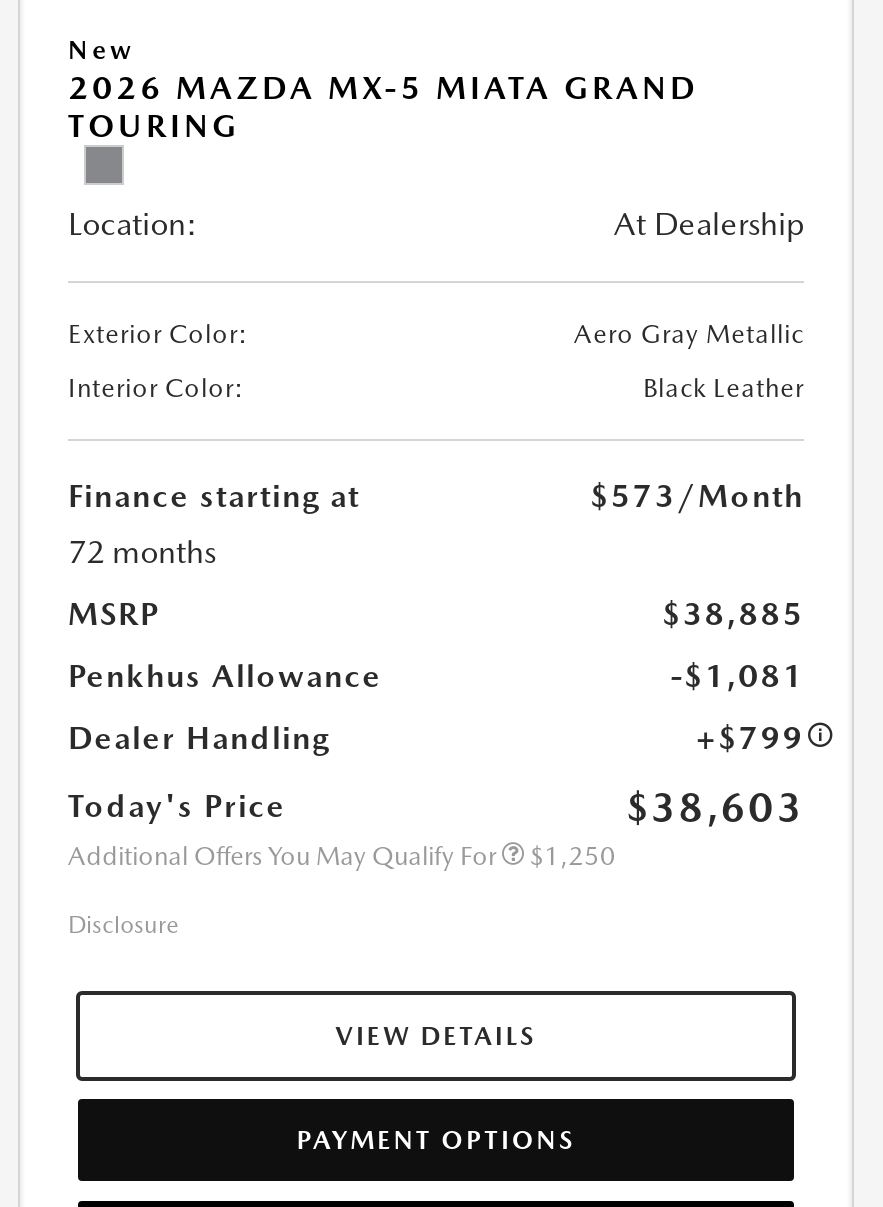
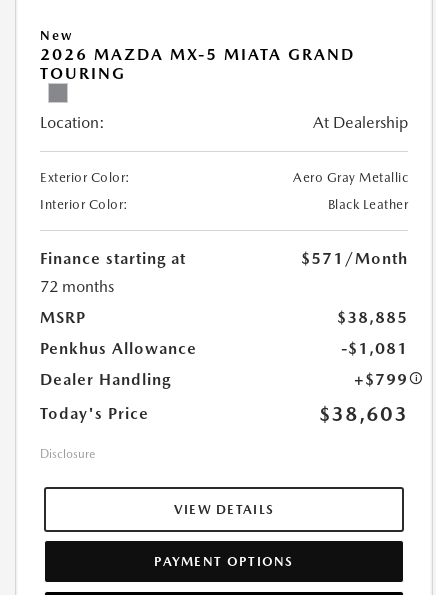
[590,476,804,514] $573 /Month -> [301,249,408,268] $571 /Month
[68,840,616,870] Additional Offers You May Qualify For | $1,250 -> none

